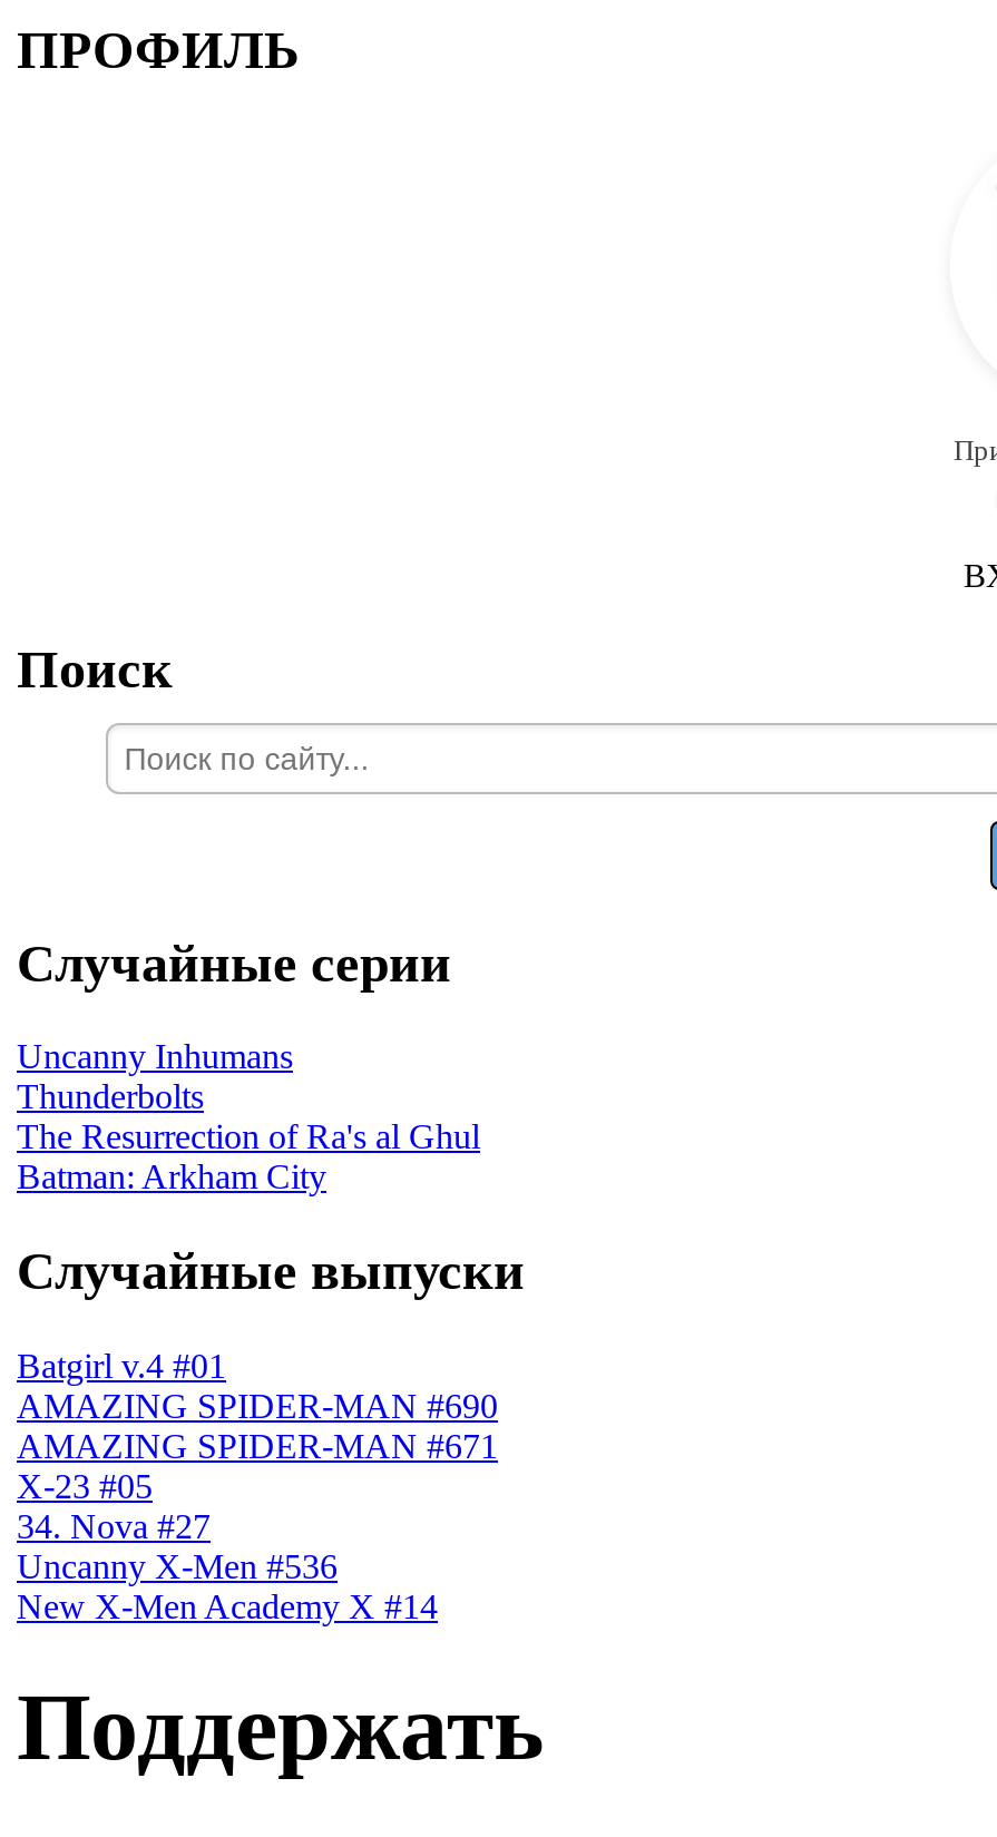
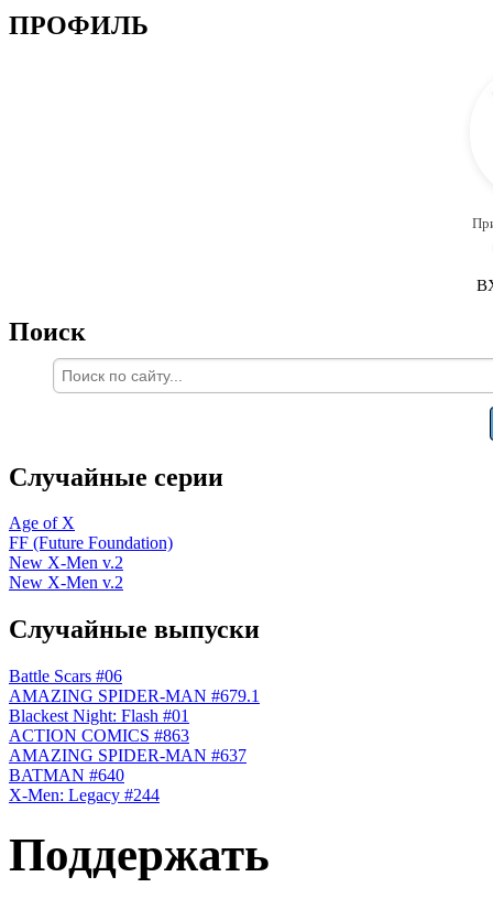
[17,1038,480,1196] Uncanny Inhumans | Thunderbolts | The Resurrection of Ra's al Ghul | Batman: Arkham City -> [9,514,173,592] Age of X | FF (Future Foundation) | New X-Men v.2 | New X-Men v.2
[17,1348,498,1626] Batgirl v.4 #01 | AMAZING SPIDER-MAN #690 | AMAZING SPIDER-MAN #671 | X-23 #05 | 34. Nova #27 | Uncanny X-Men #536 | New X-Men Academy X #14 -> [9,667,260,805] Battle Scars #06 | AMAZING SPIDER-MAN #679.1 | Blackest Night: Flash #01 | ACTION COMICS #863 | AMAZING SPIDER-MAN #637 | BATMAN #640 | X-Men: Legacy #244

